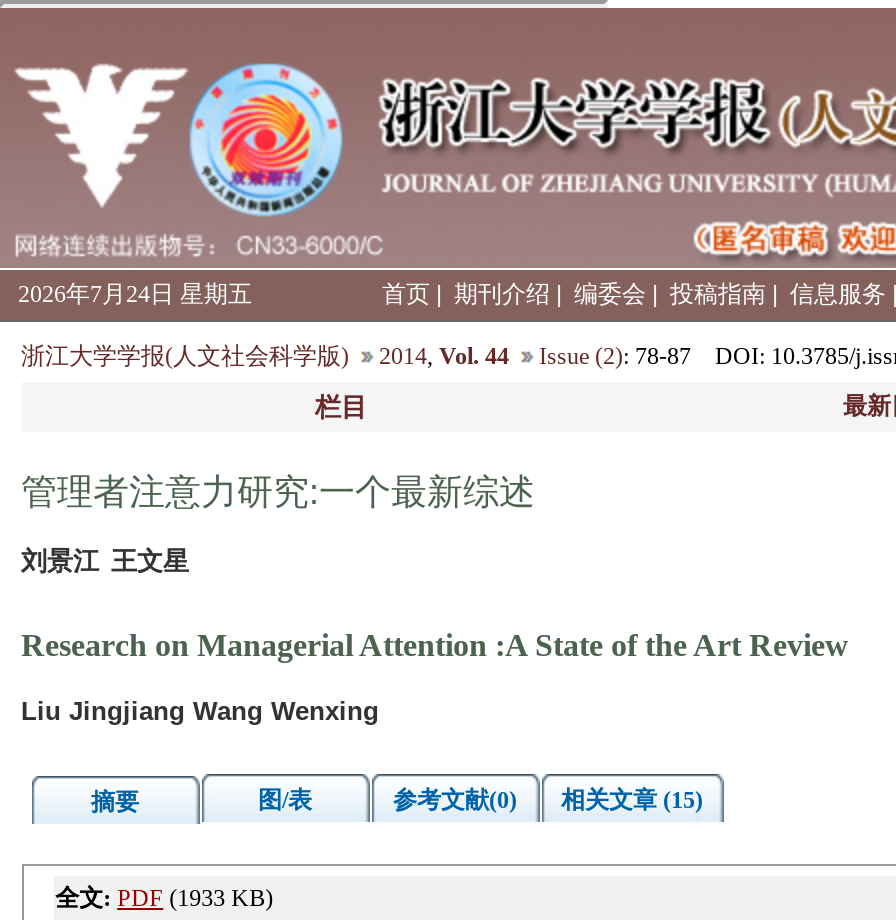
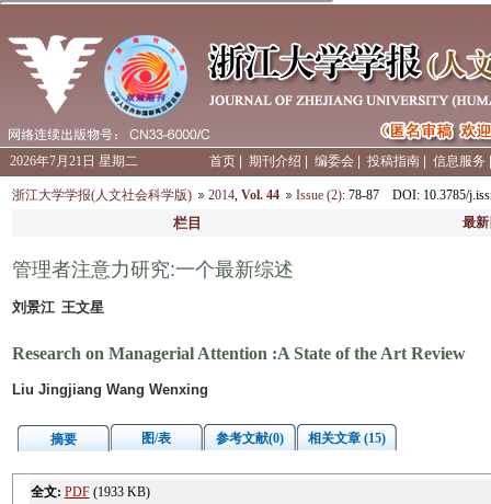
[18,280,252,308] 2026年7月24日 星期五 -> [10,153,138,169] 2026年7月21日 星期二

